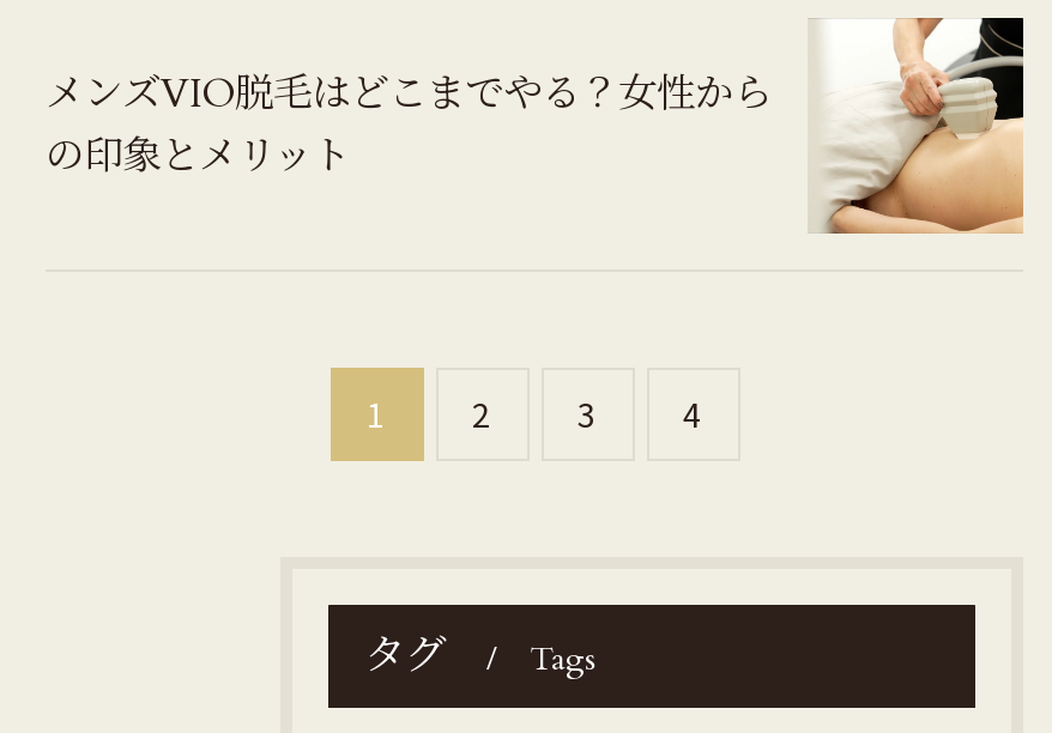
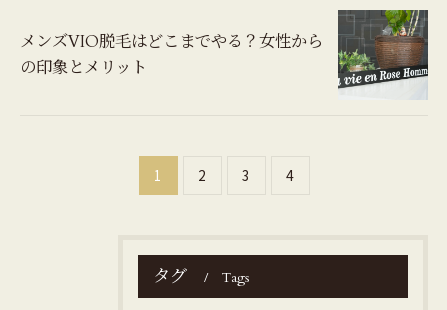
[808,16,1026,236] [image] -> [337,9,429,100] [image]

